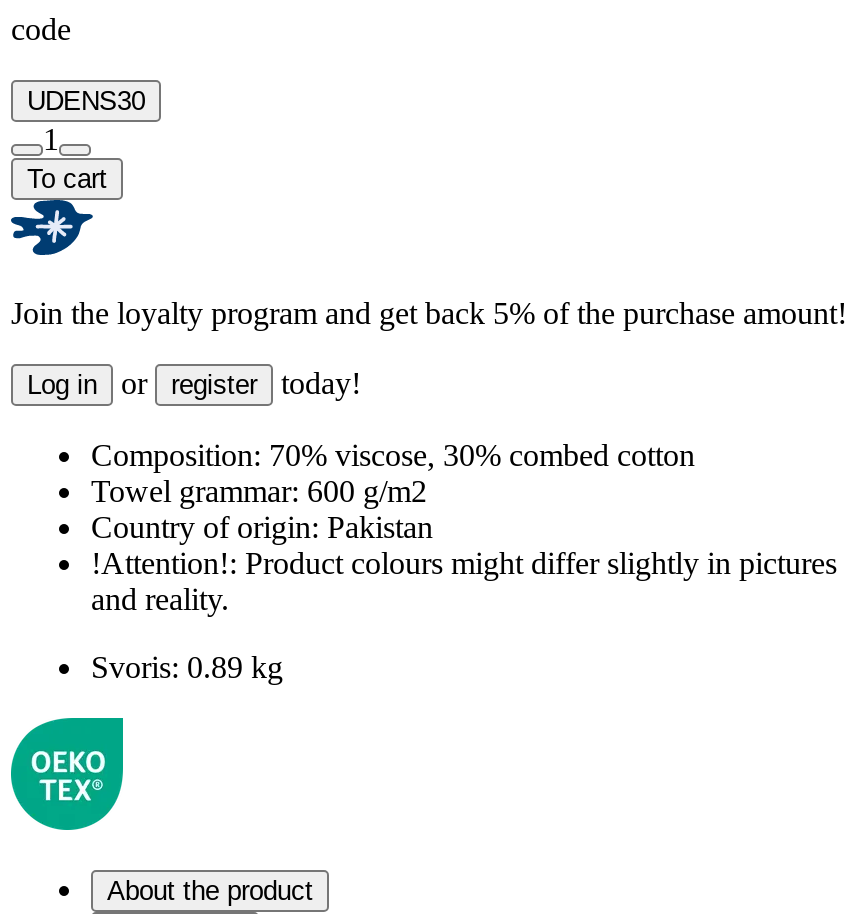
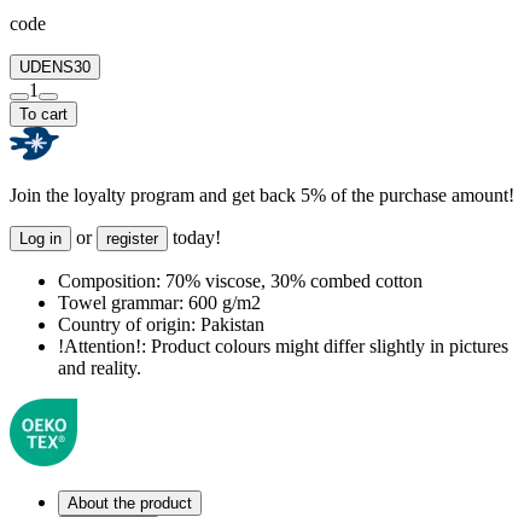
[91,650,283,684] Svoris: 0.89 kg -> none

